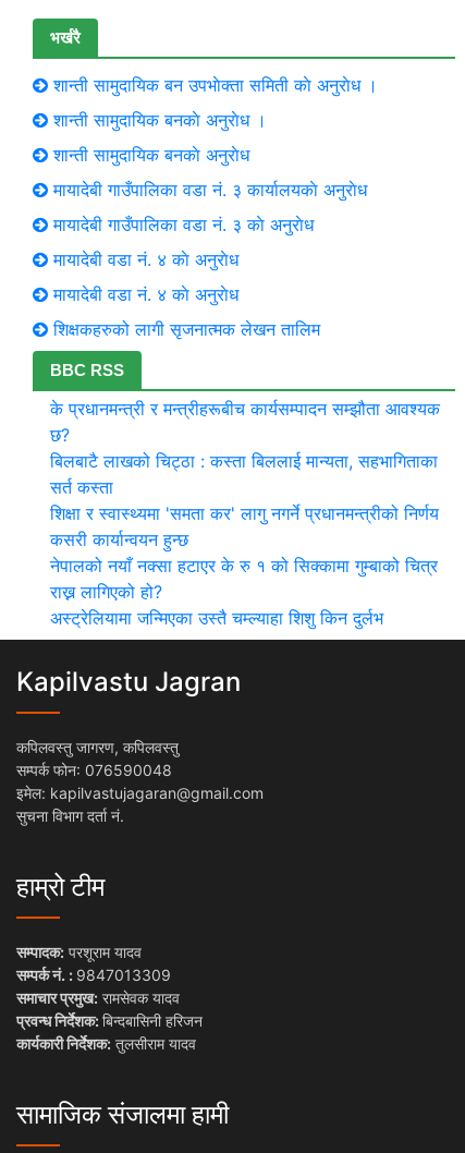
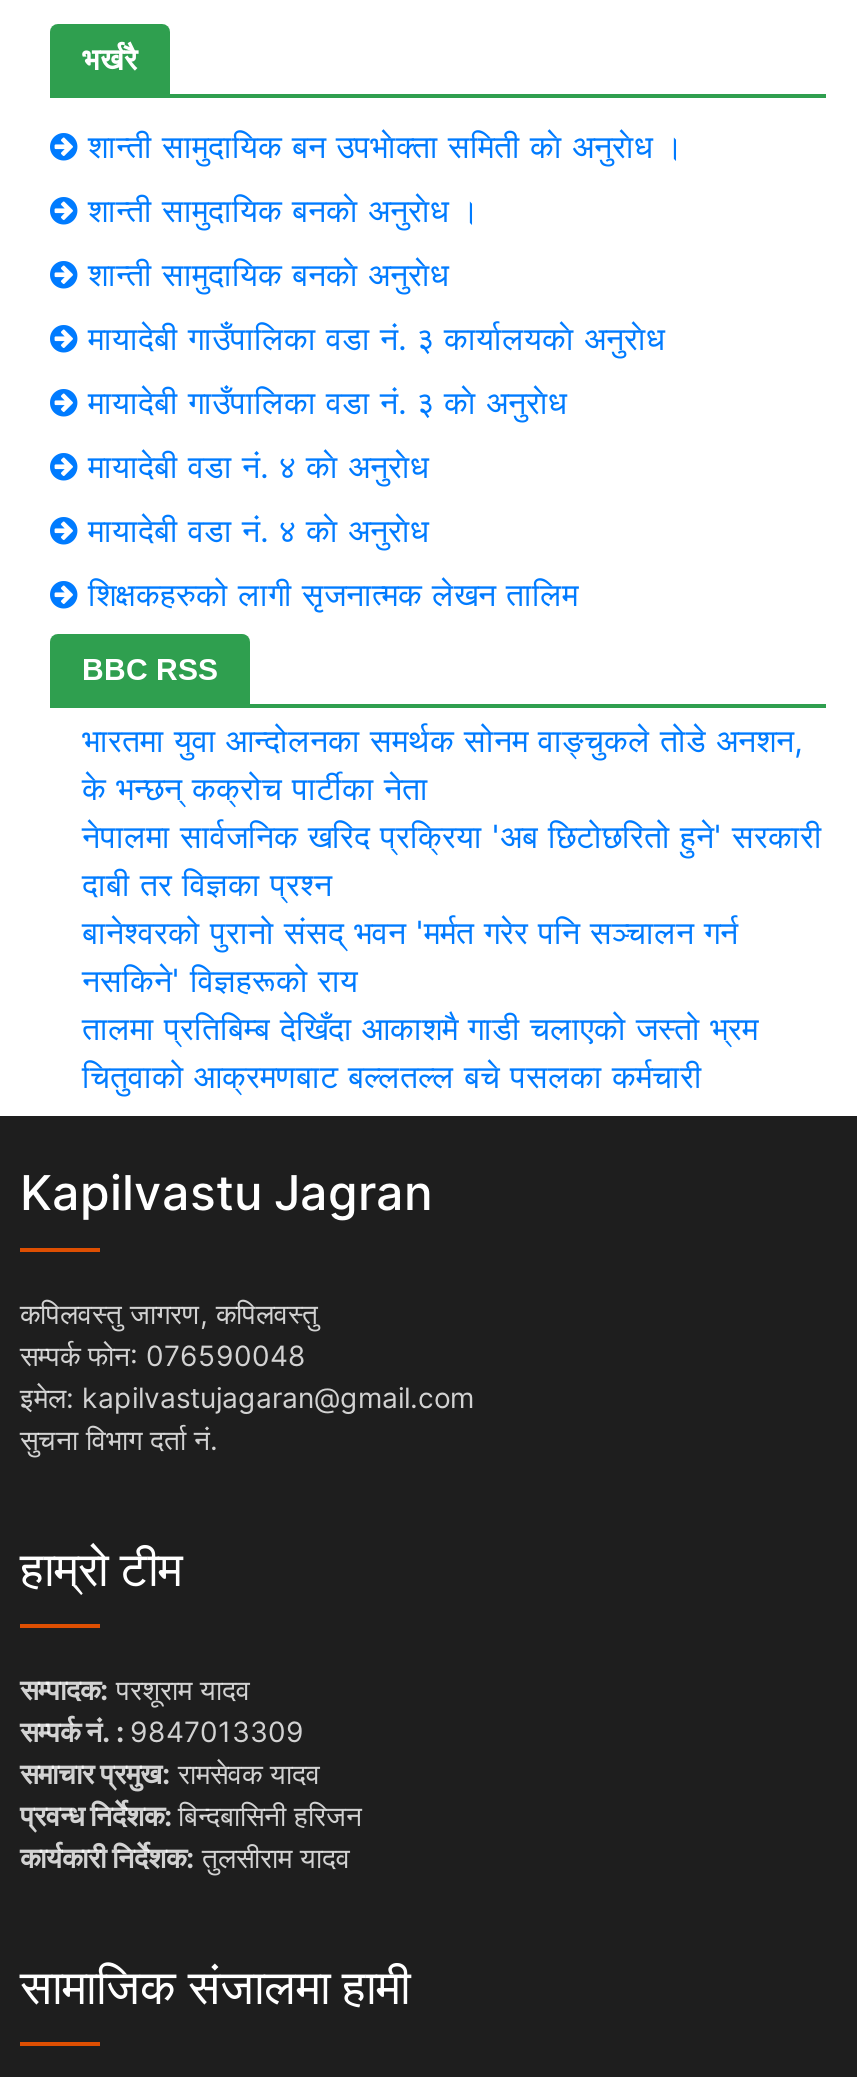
[50,398,440,629] के प्रधानमन्त्री र मन्त्रीहरूबीच कार्यसम्पादन सम्झौता आवश्यक | छ? | बिलबाटै लाखको चिट्ठा : कस्ता बिललाई मान्यता, सहभागिताका | सर्त कस्ता | शिक्षा र स्वास्थ्यमा 'समता कर' लागु नगर्ने प्रधानमन्त्रीको निर्णय | कसरी कार्यान्वयन हुन्छ | नेपालको नयाँ नक्सा हटाएर के रु १ को सिक्कामा गुम्बाको चित्र | राख्न लागिएको हो? | अस्ट्रेलियामा जन्मिएका उस्तै चम्ल्याहा शिशु किन दुर्लभ -> [82,720,822,1096] भारतमा युवा आन्दोलनका समर्थक सोनम वाङ्चुकले तोडे अनशन, | के भन्छन् कक्रोच पार्टीका नेता | नेपालमा सार्वजनिक खरिद प्रक्रिया 'अब छिटोछरितो हुने' सरकारी | दाबी तर विज्ञका प्रश्न | बानेश्वरको पुरानो संसद् भवन 'मर्मत गरेर पनि सञ्चालन गर्न | नसकिने' विज्ञहरूको राय | तालमा प्रतिबिम्ब देखिँदा आकाशमै गाडी चलाएको जस्तो भ्रम | चितुवाको आक्रमणबाट बल्लतल्ल बचे पसलका कर्मचारी

